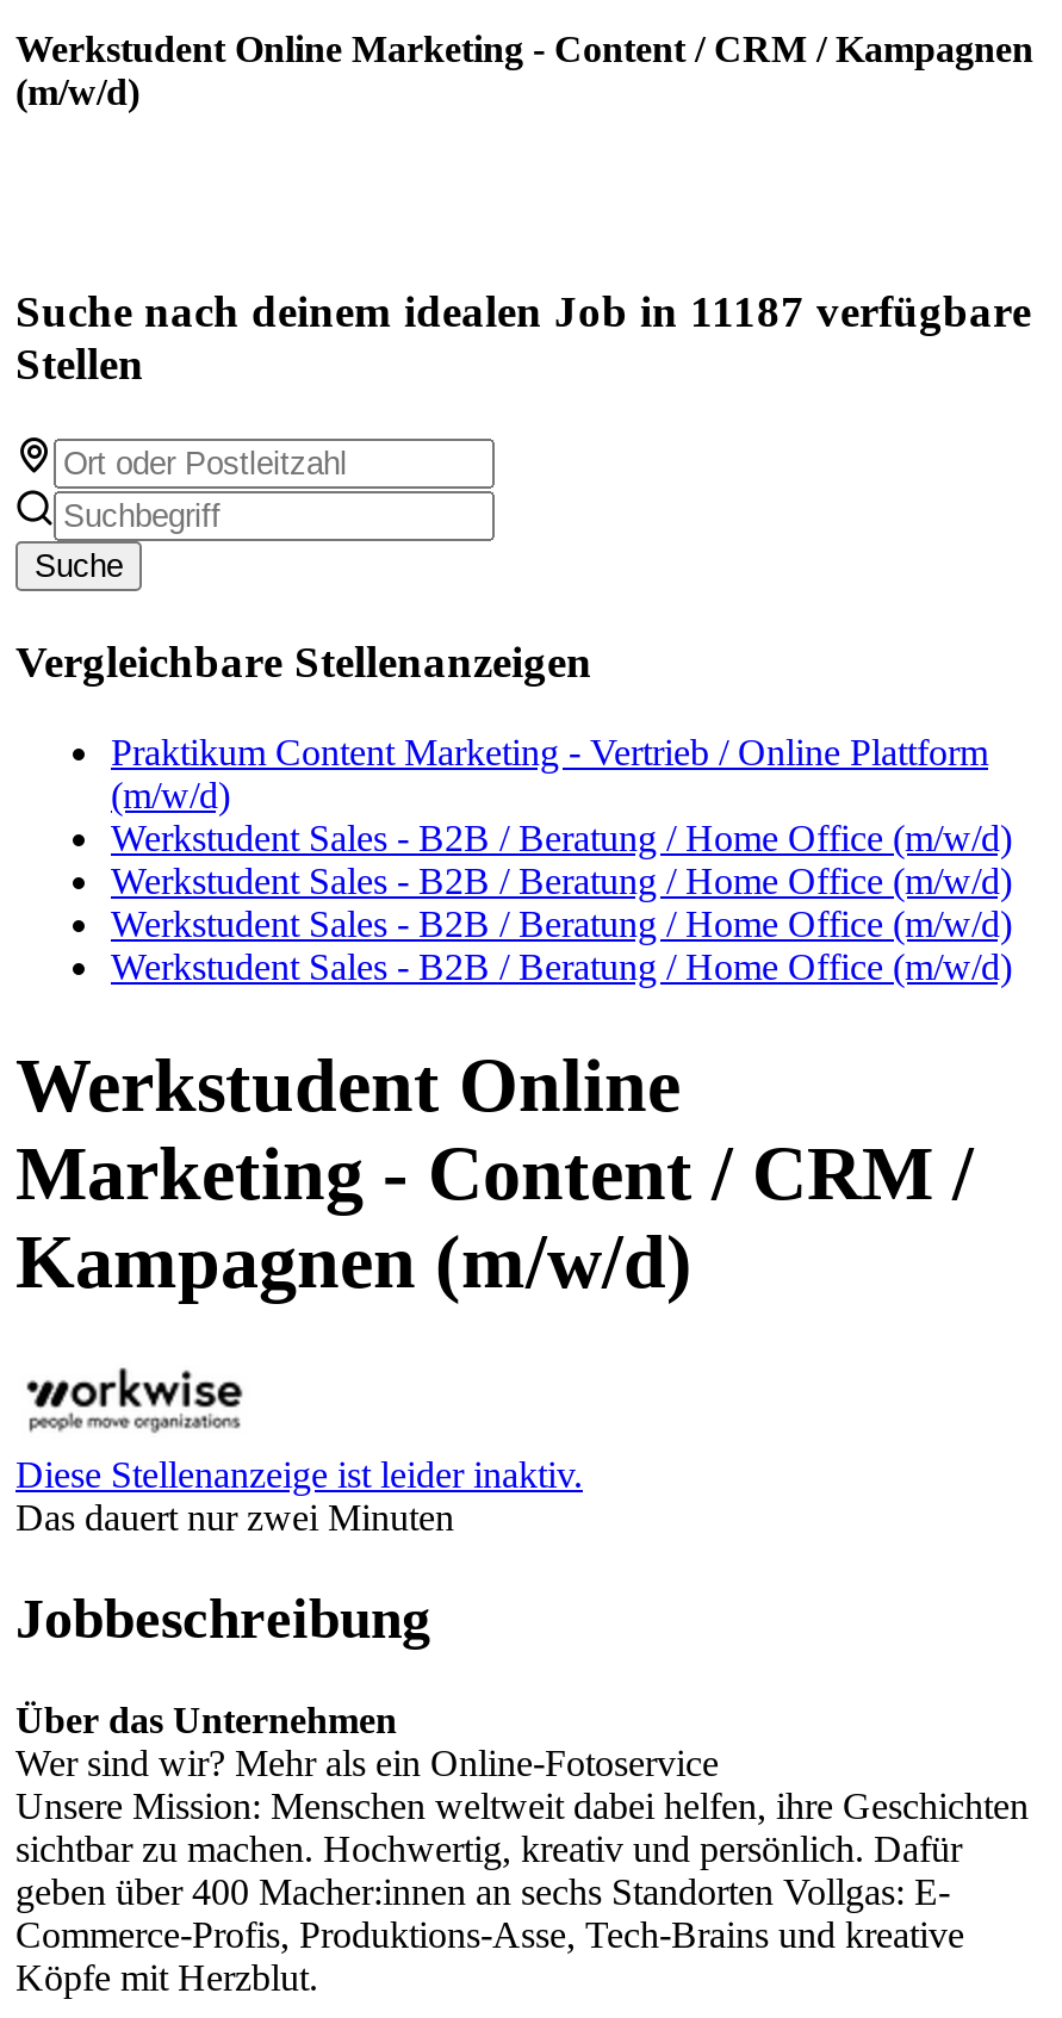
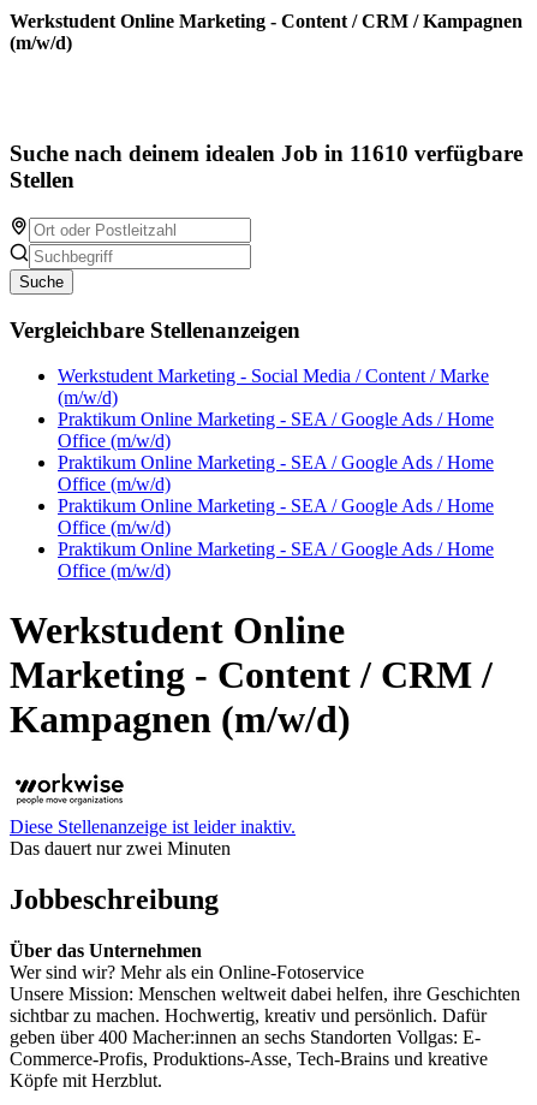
[15,287,1031,337] Suche nach deinem idealen Job in 11187 verfügbare -> [10,141,523,166] Suche nach deinem idealen Job in 11610 verfügbare
[111,733,988,773] Praktikum Content Marketing - Vertrieb / Online Plattform -> [58,366,489,386] Werkstudent Marketing - Social Media / Content / Marke
[111,819,1012,988] Werkstudent Sales - B2B / Beratung / Home Office (m/w/d) | Werkstudent Sales - B2B / Beratung / Home Office (m/w/d) | Werkstudent Sales - B2B / Beratung / Home Office (m/w/d) | Werkstudent Sales - B2B / Beratung / Home Office (m/w/d) -> [58,409,494,581] Praktikum Online Marketing - SEA / Google Ads / Home | Office (m/w/d) | Praktikum Online Marketing - SEA / Google Ads / Home | Office (m/w/d) | Praktikum Online Marketing - SEA / Google Ads / Home | Office (m/w/d) | Praktikum Online Marketing - SEA / Google Ads / Home | Office (m/w/d)

